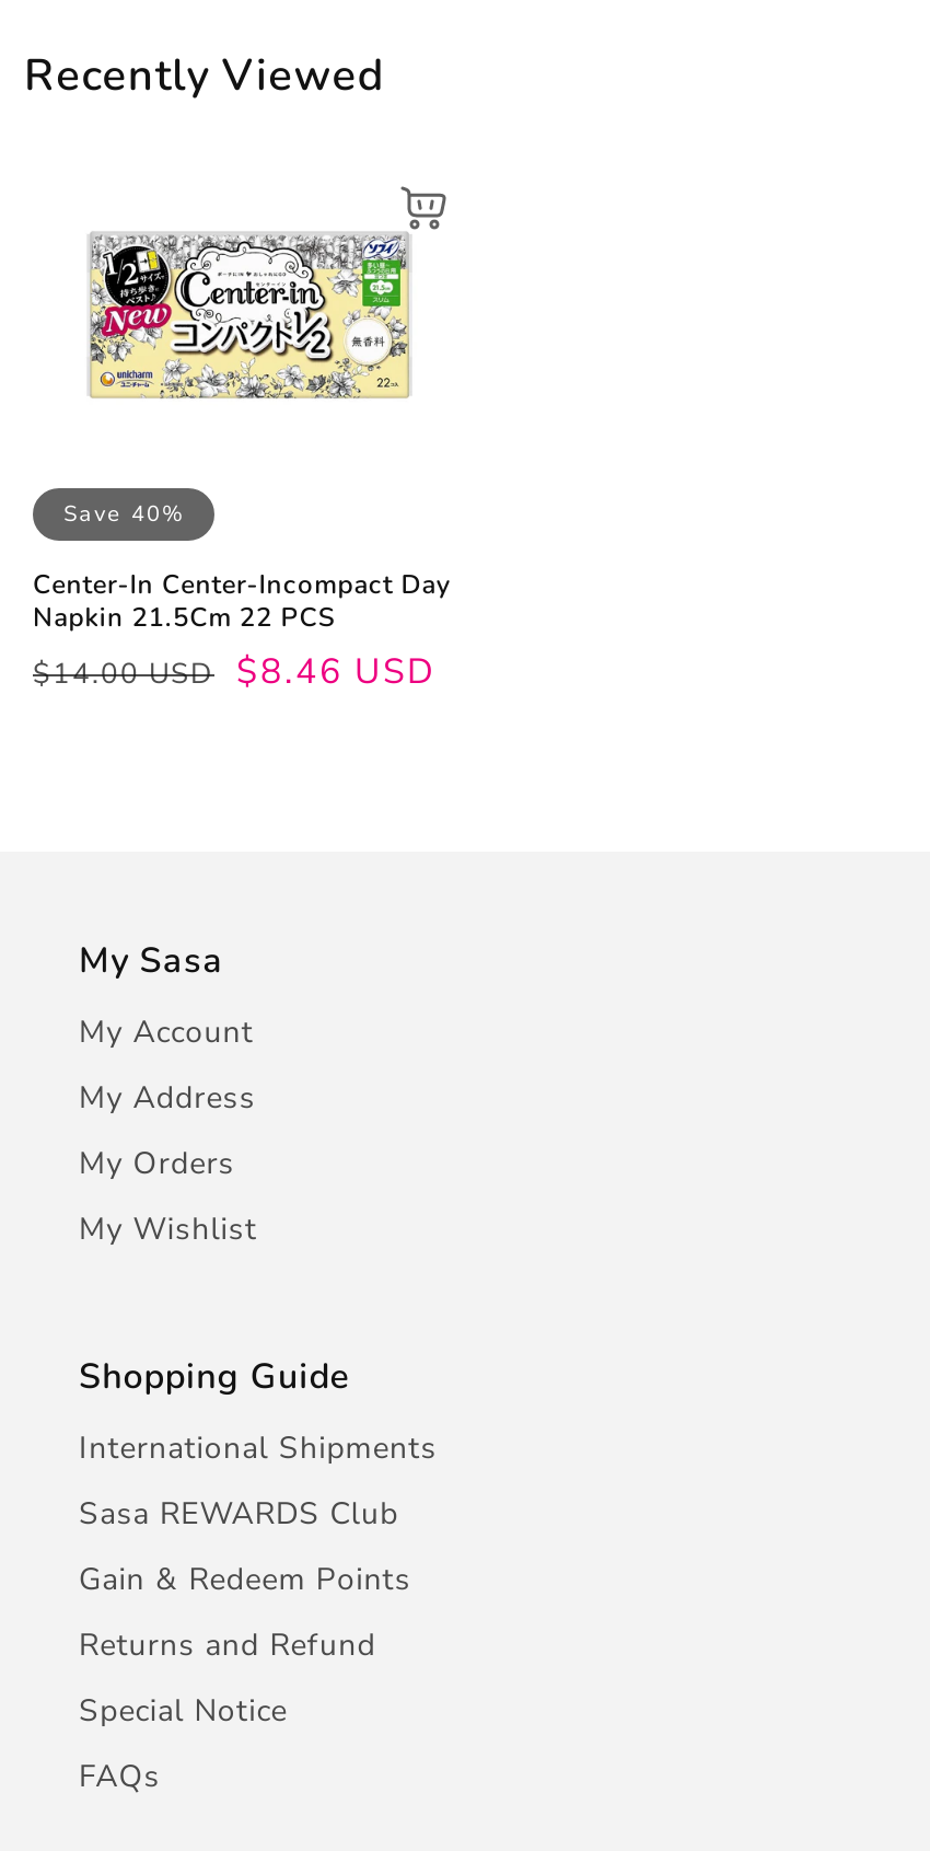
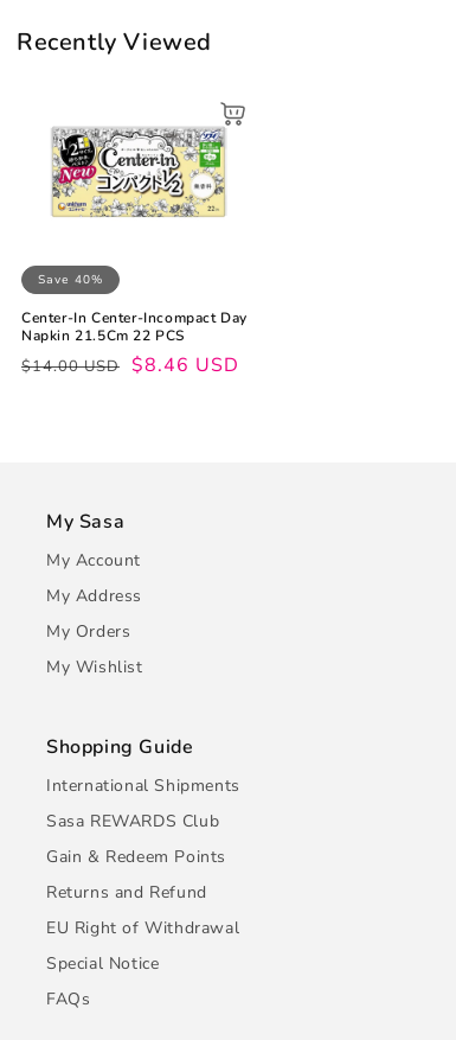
none -> [46,917,239,939] EU Right of Withdrawal

